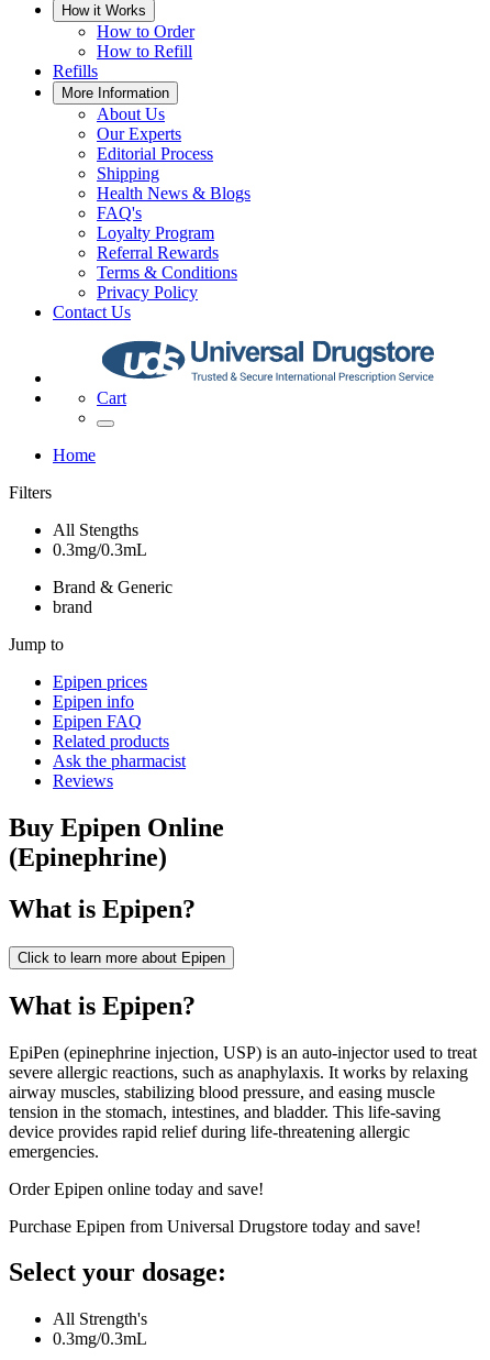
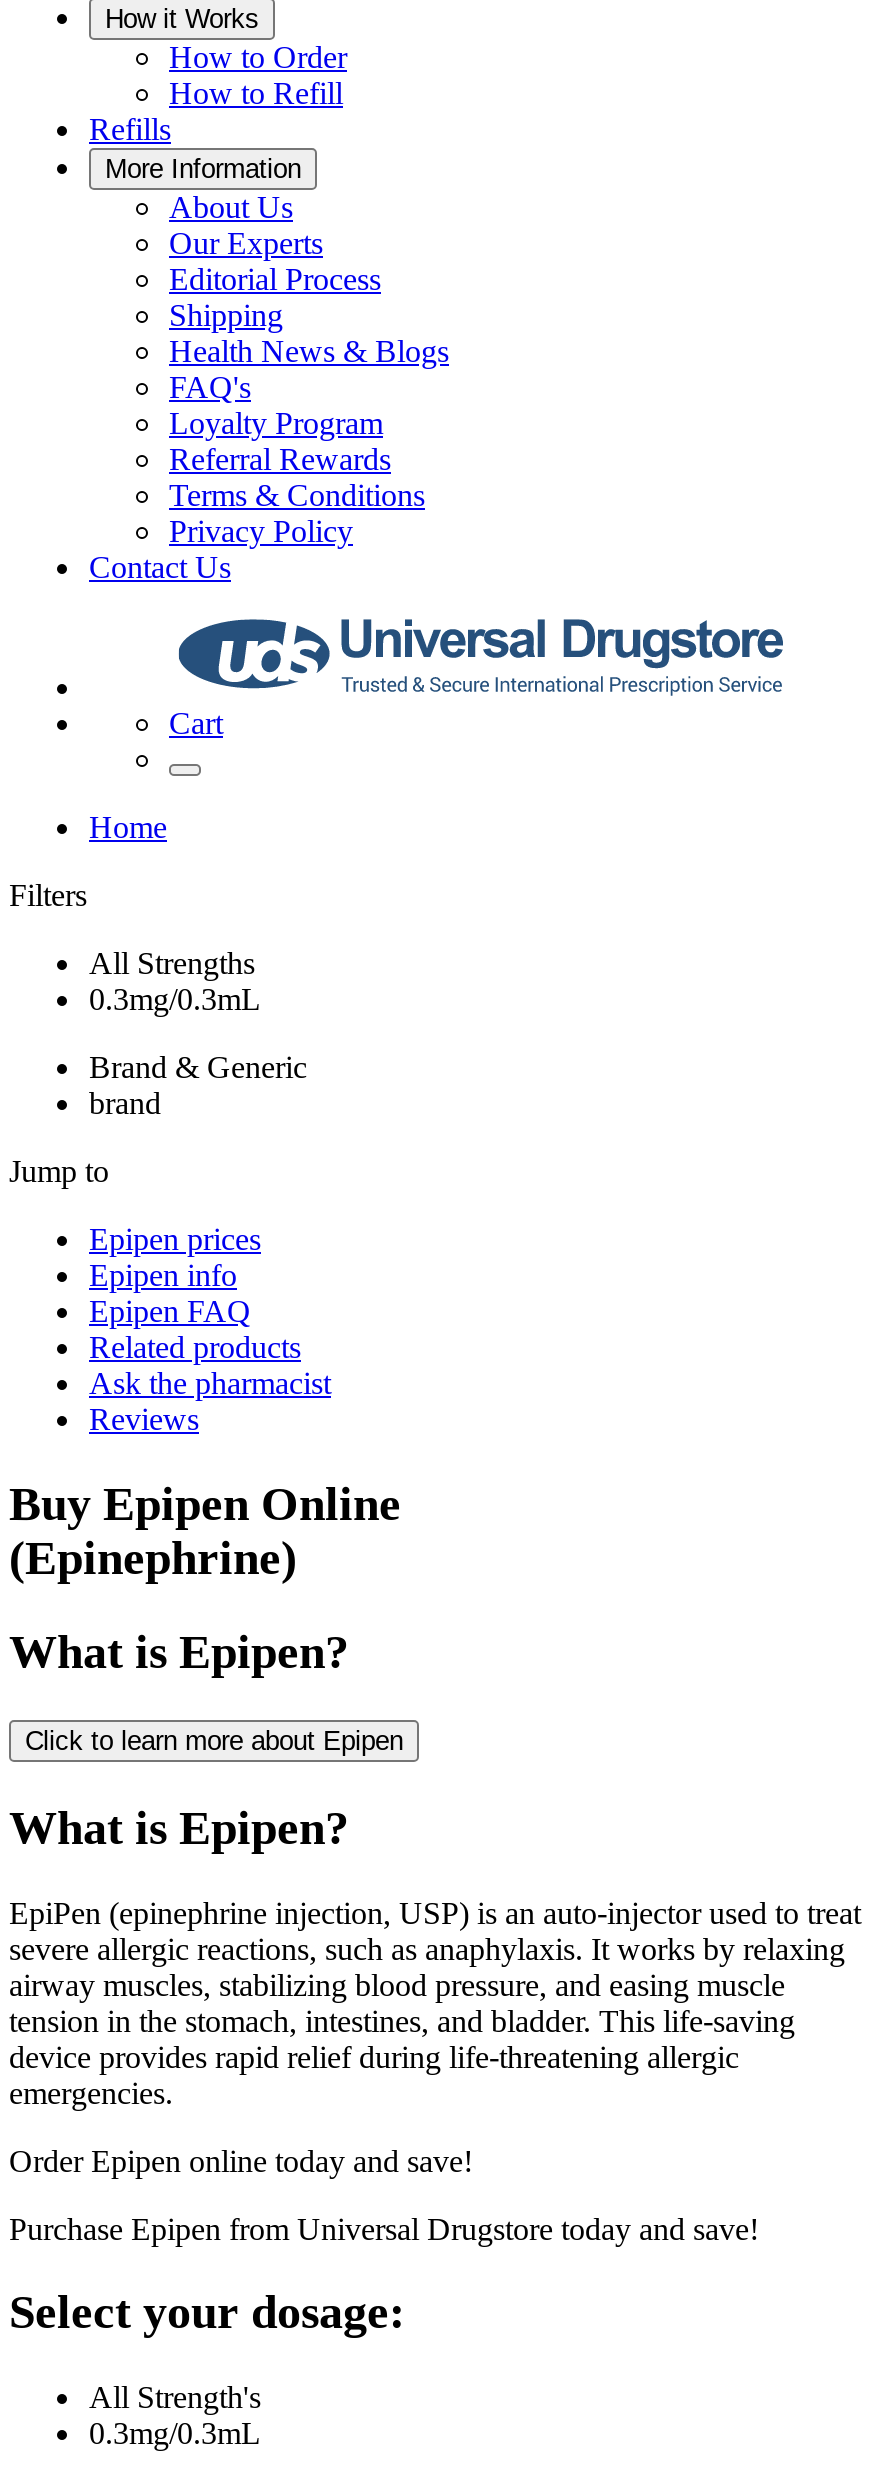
[53,520,138,539] All Stengths -> [89,946,255,980] All Strengths

